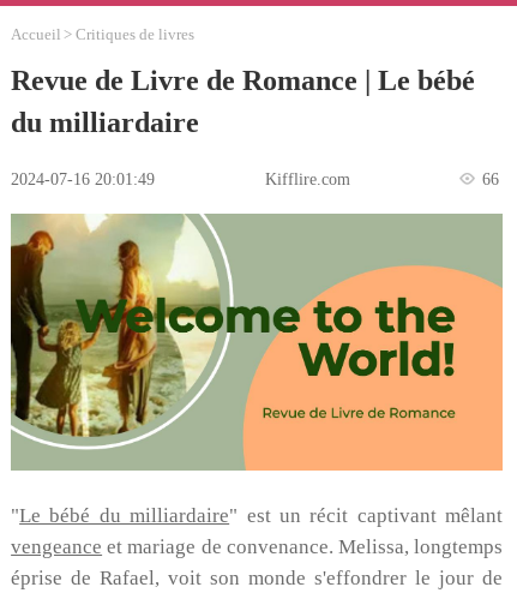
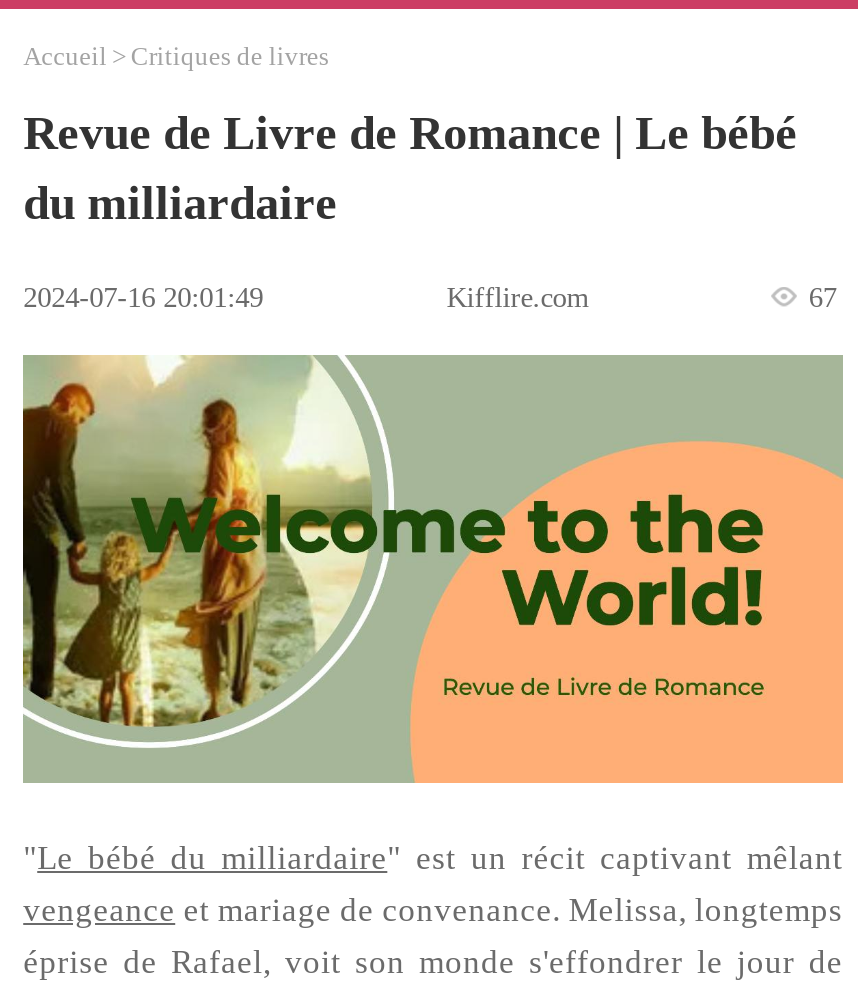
[482,169,499,189] 66 -> [809,281,837,313] 67

